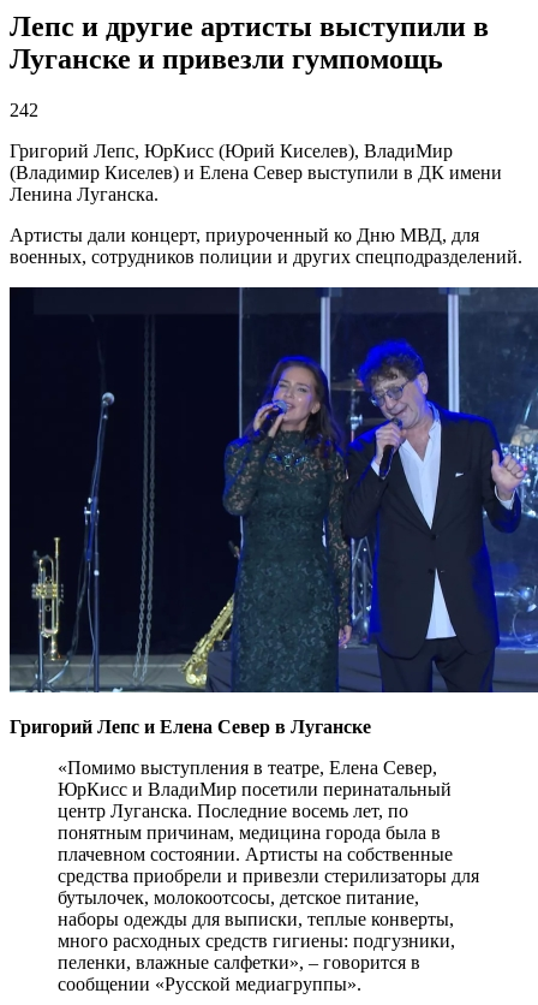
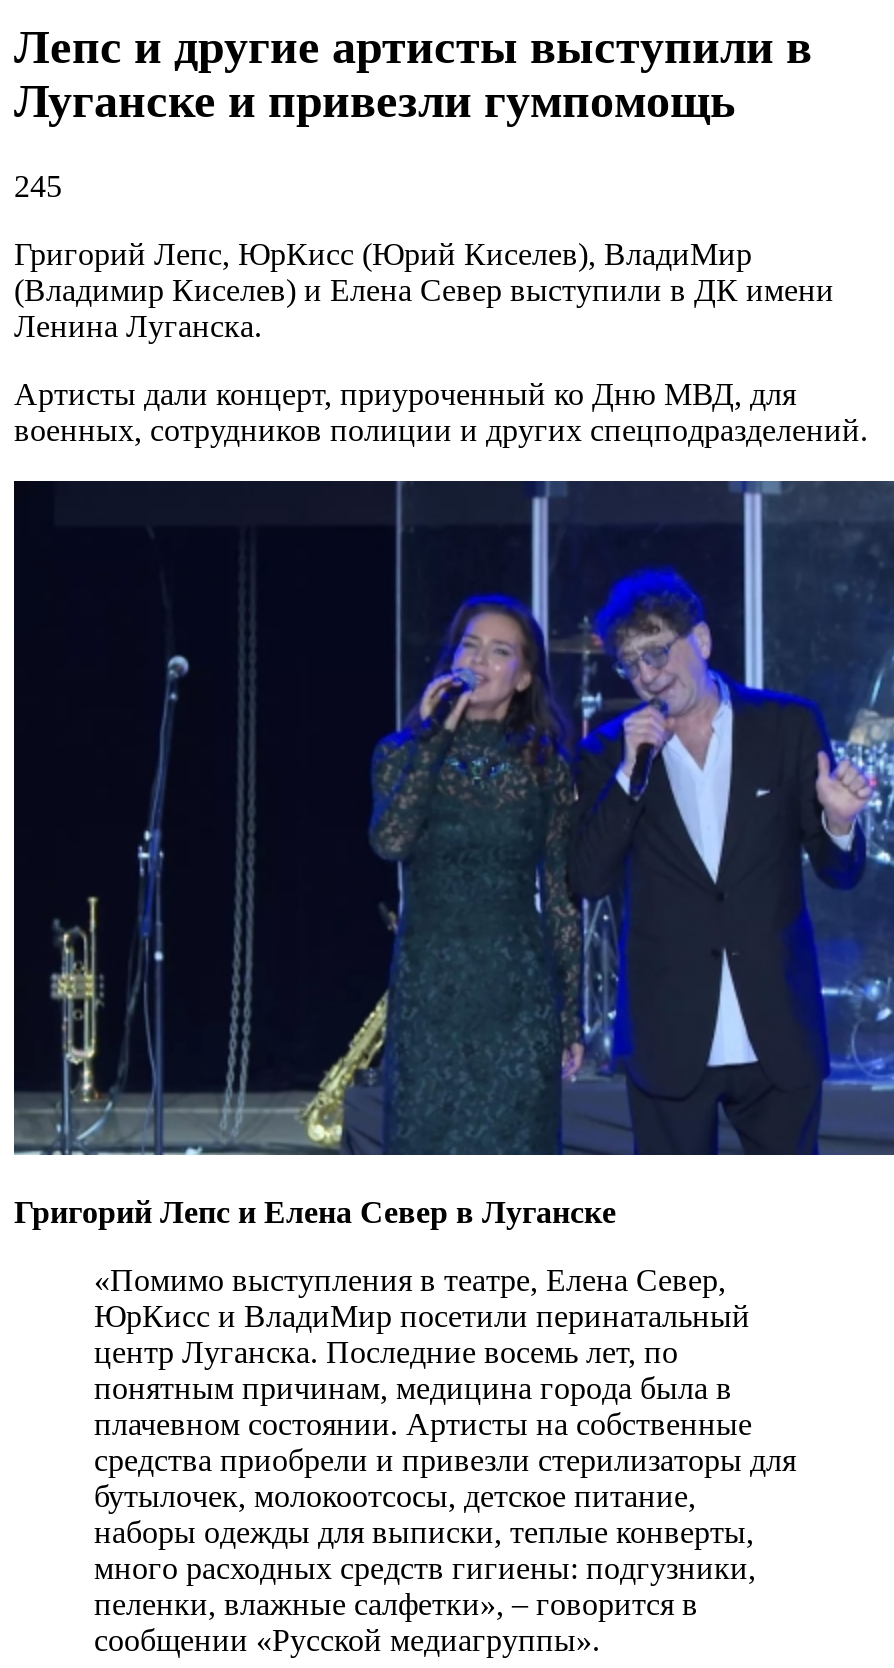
[10,100,38,120] 242 -> [14,169,62,203] 245

